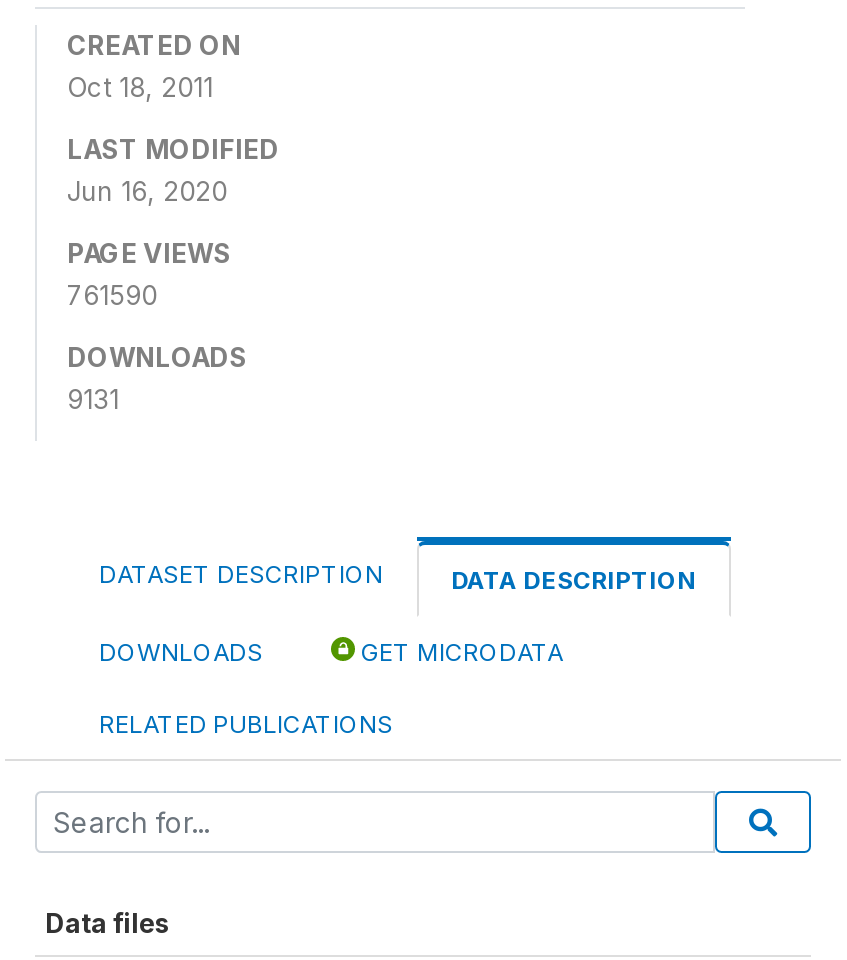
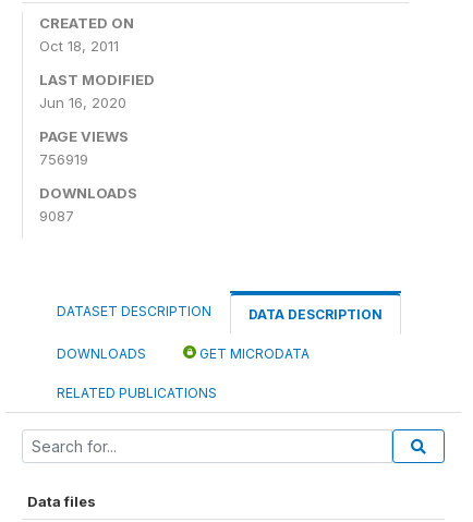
[67,279,157,311] 761590 -> [39,150,88,168] 756919
[67,383,119,415] 9131 -> [39,207,74,224] 9087

